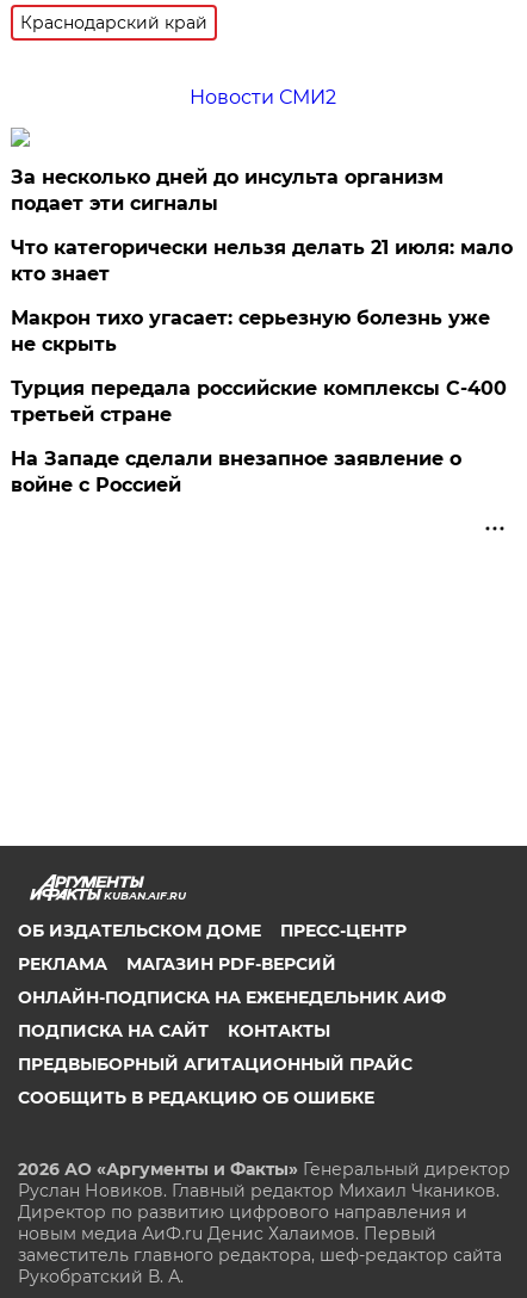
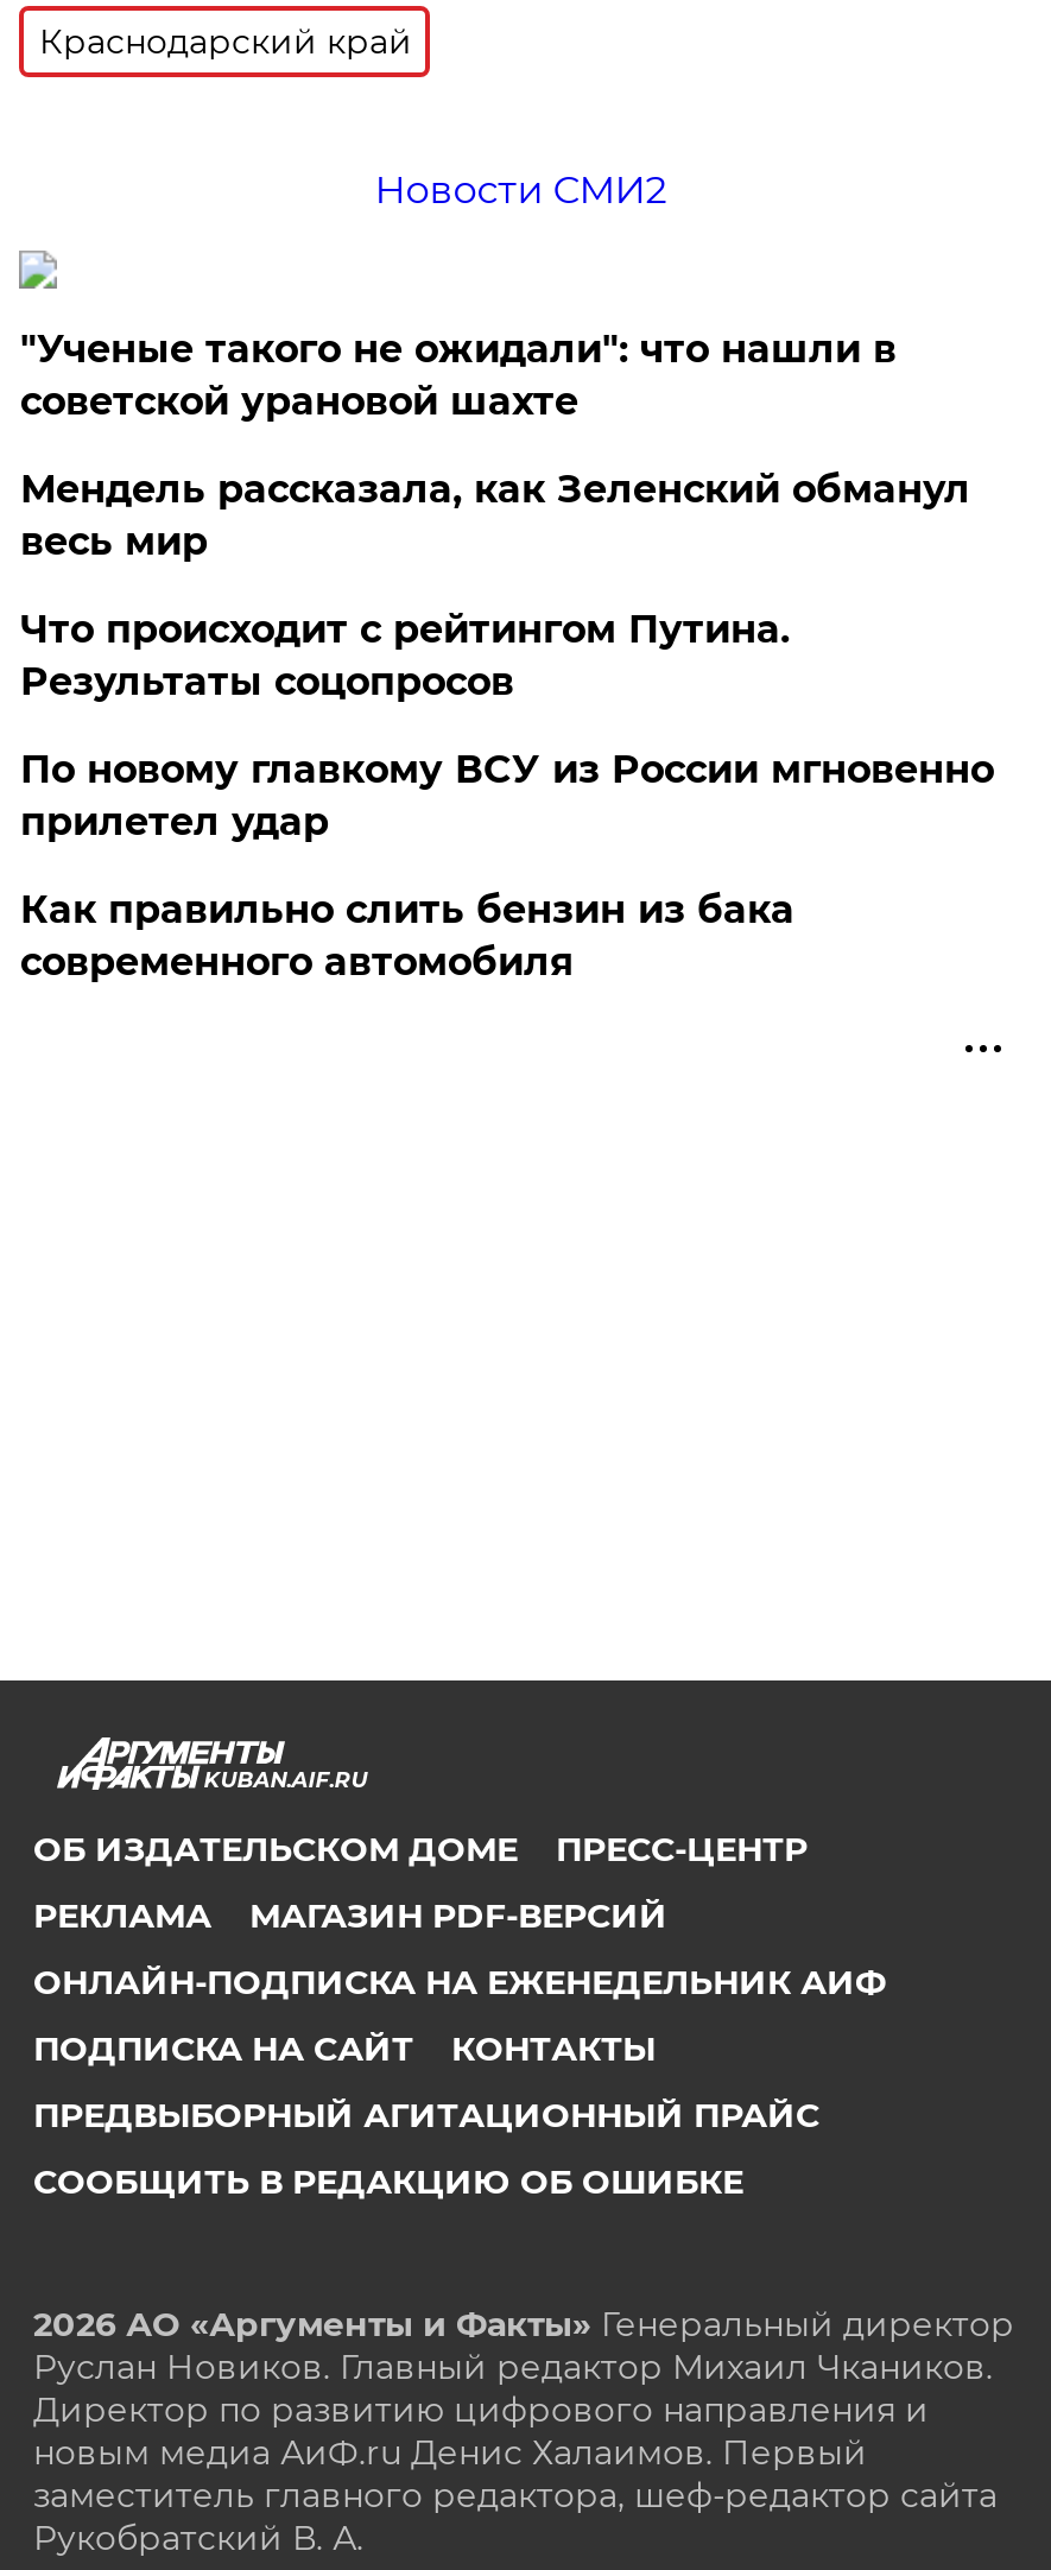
[11,166,444,215] За несколько дней до инсульта организм | подает эти сигналы -> [20,327,896,424] "Ученые такого не ожидали": что нашли в | советской урановой шахте
[11,236,513,285] Что категорически нельзя делать 21 июля: мало | кто знает -> [20,467,970,564] Мендель рассказала, как Зеленский обманул | весь мир
[11,307,491,356] Макрон тихо угасает: серьезную болезнь уже | не скрыть -> [20,607,789,704] Что происходит с рейтингом Путина. | Результаты соцопросов
[11,377,507,426] Турция передала российские комплексы С-400 | третьей стране -> [20,747,994,844] По новому главкому ВСУ из России мгновенно | прилетел удар
[11,447,462,496] На Западе сделали внезапное заявление о | войне с Россией -> [20,887,794,985] Как правильно слить бензин из бака | современного автомобиля

